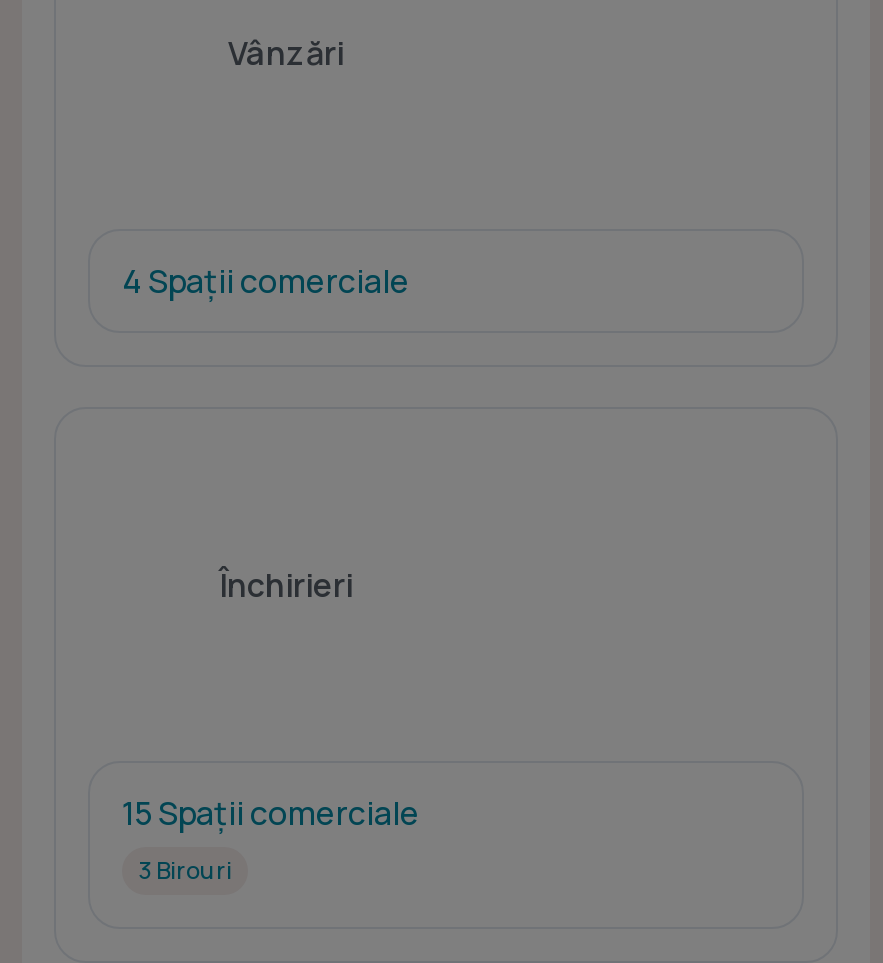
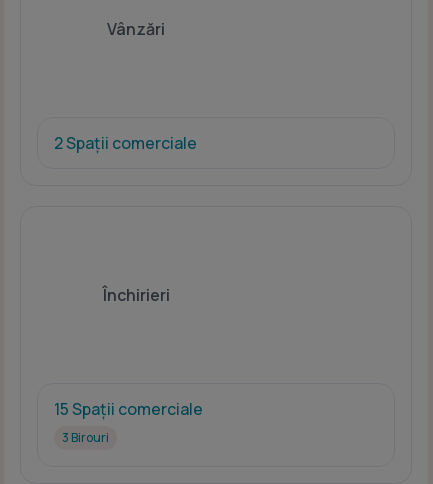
[122,258,410,302] 4 Spații comerciale -> [54,132,197,154] 2 Spații comerciale

